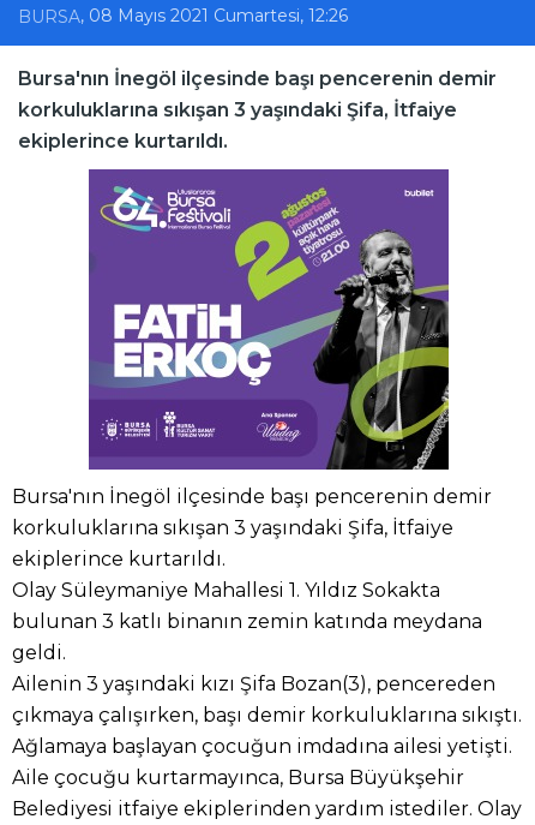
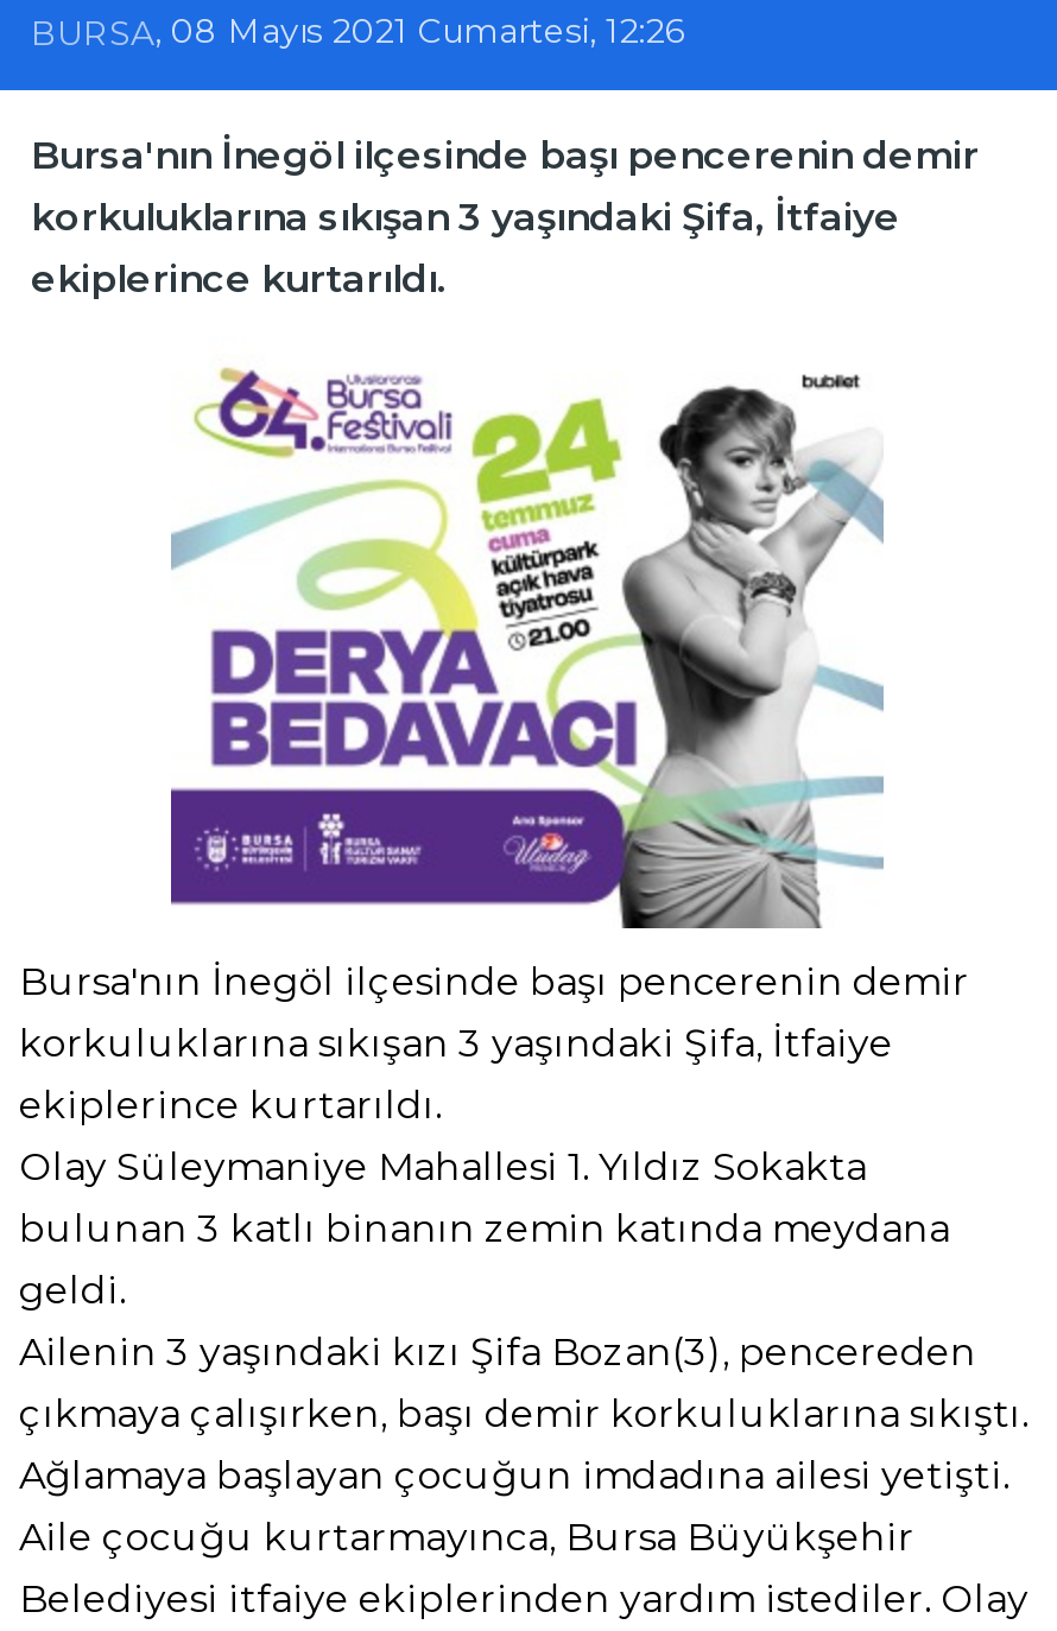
[88,168,450,471] [image] -> [171,335,884,931] [image]

